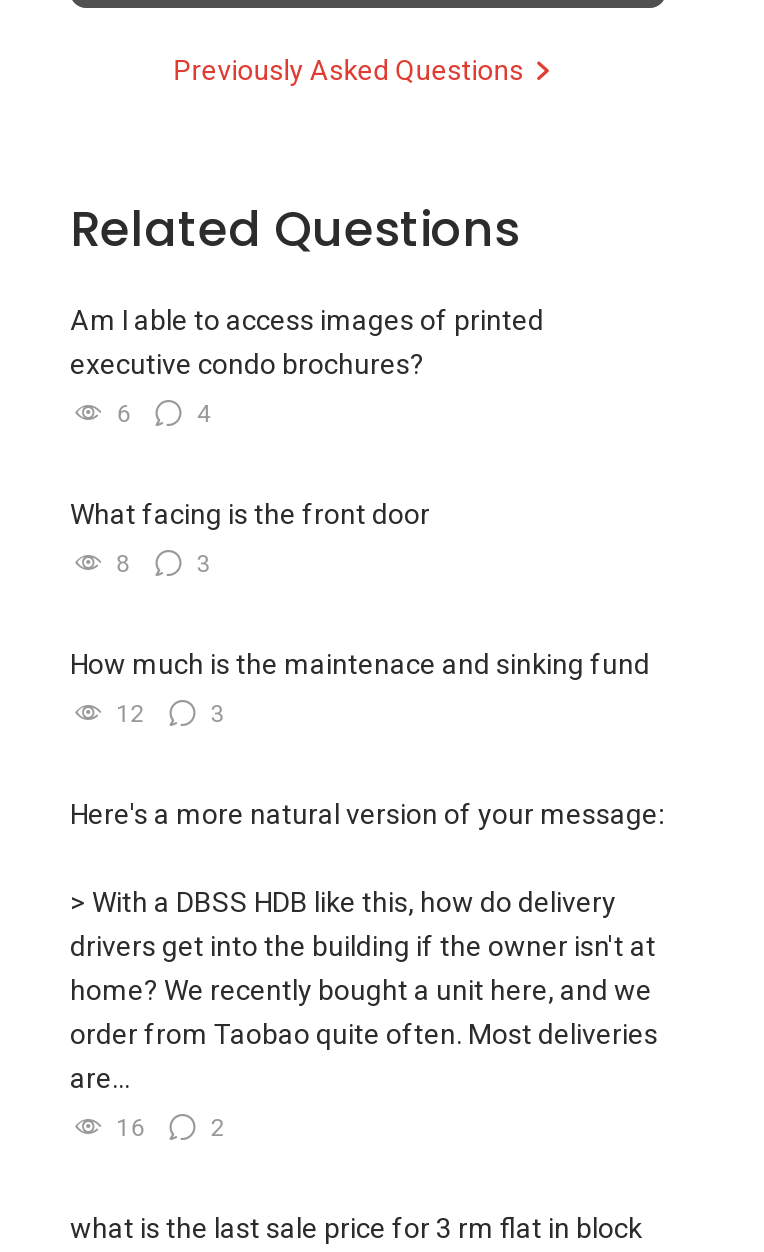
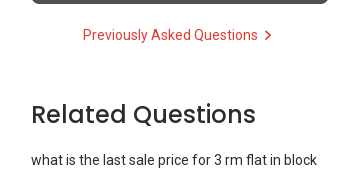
[70,304,664,1142] Am I able to access images of printed | executive condo brochures? | 6 | 4 | What facing is the front door | 8 | 3 | How much is the maintenace and sinking fund | 12 | 3 | Here's a more natural version of your message: | > With a DBSS HDB like this, how do delivery | drivers get into the building if the owner isn't at | home? We recently bought a unit here, and we | order from Taobao quite often. Most deliveries | are... | 16 | 2 -> none

